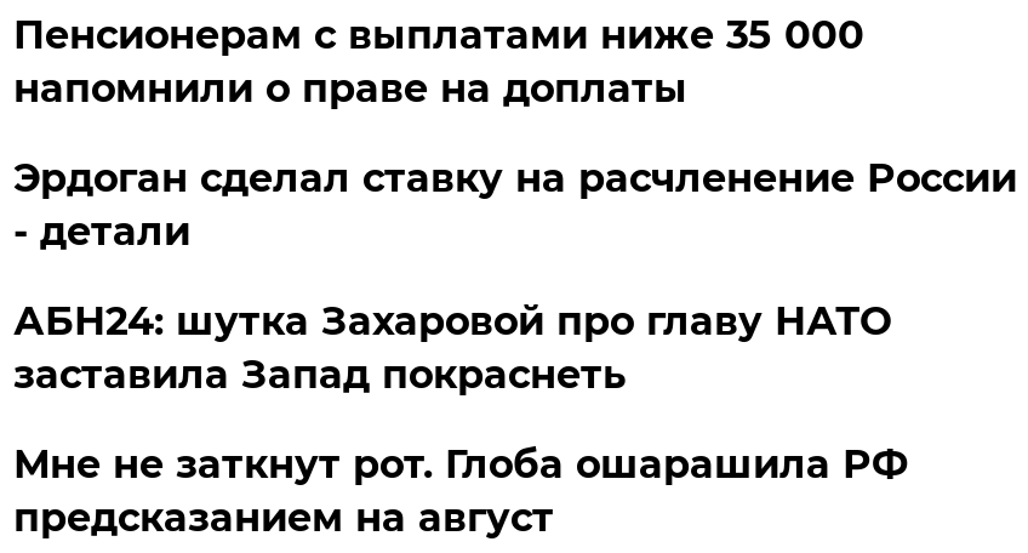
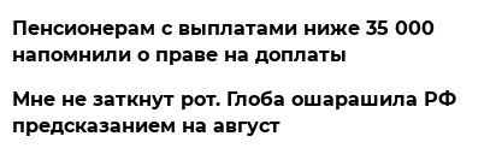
[13,155,1017,397] Эрдоган сделал ставку на расчленение России | - детали | АБН24: шутка Захаровой про главу НАТО | заставила Запад покраснеть -> none

